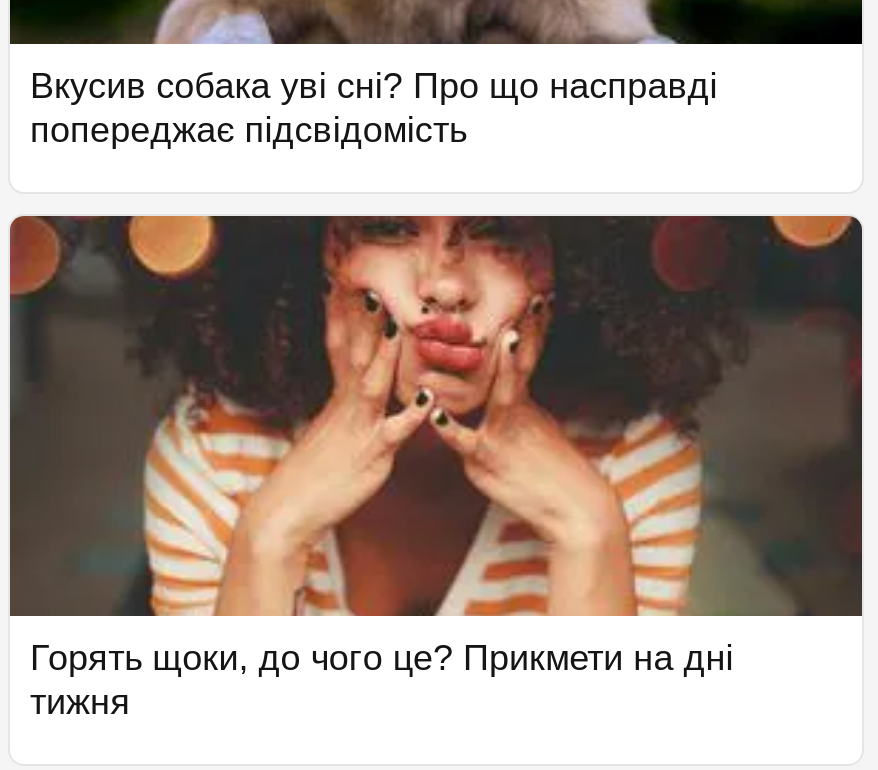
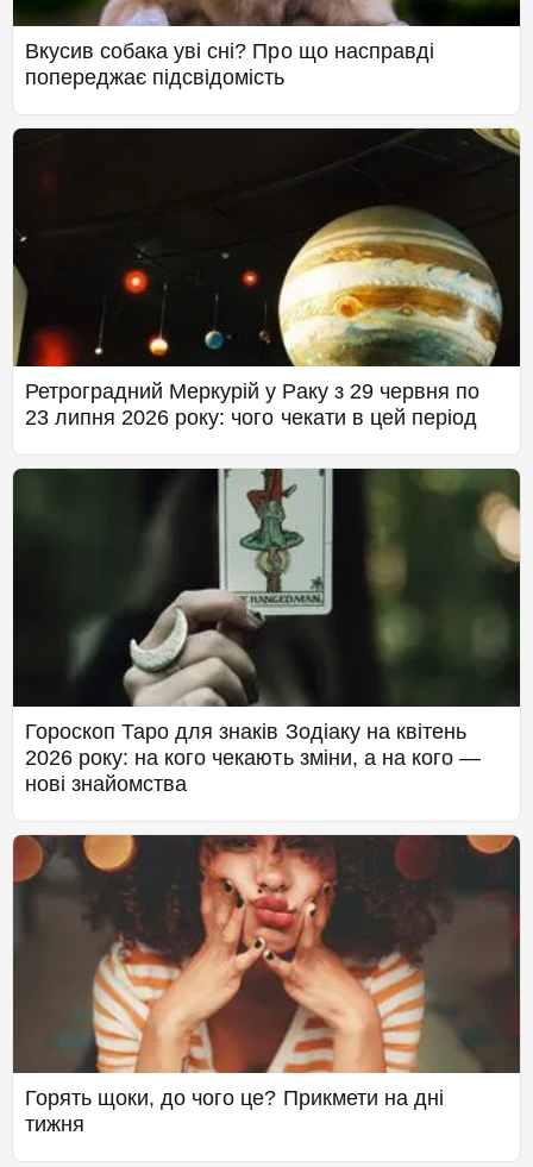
none -> [12,468,521,796] [image] | Гороскоп Таро для знаків Зодіаку на квітень | 2026 року: на кого чекають зміни, а на кого — | нові знайомства
none -> [13,127,521,429] [image] | Ретроградний Меркурій у Раку з 29 червня по | 23 липня 2026 року: чого чекати в цей період

